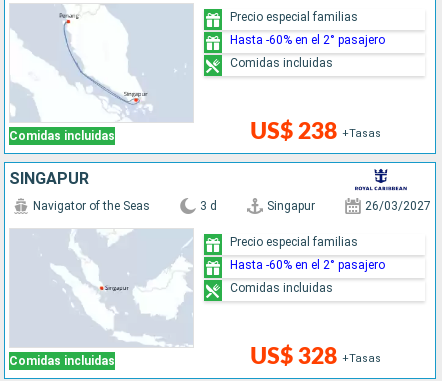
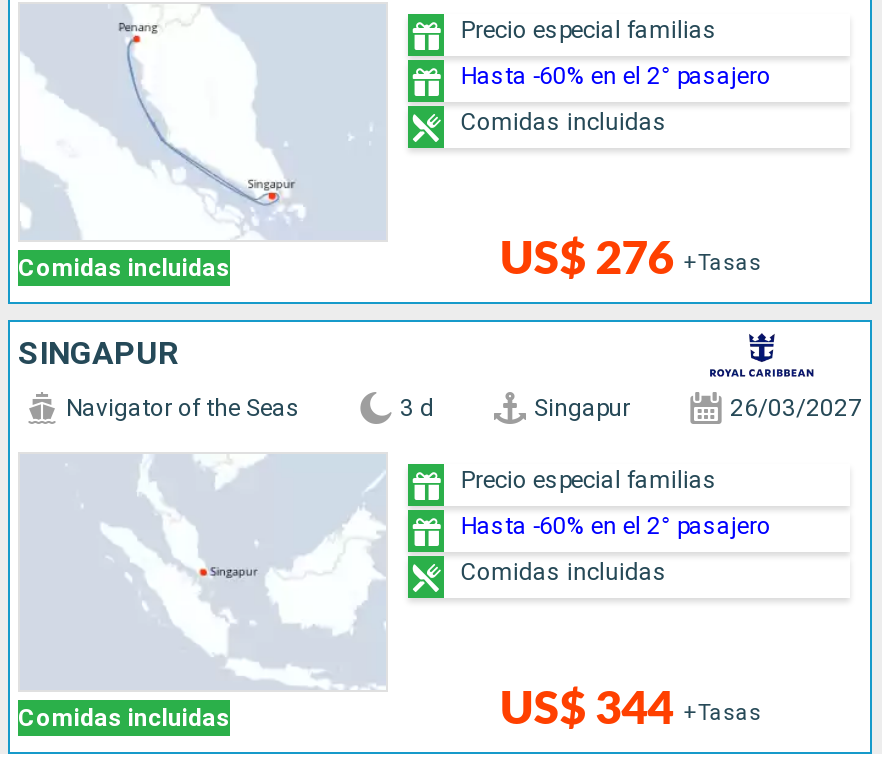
[250,120,381,143] US$ 238 +Tasas -> [499,237,761,283] US$ 276 +Tasas
[250,345,381,368] US$ 328 +Tasas -> [499,687,761,733] US$ 344 +Tasas

